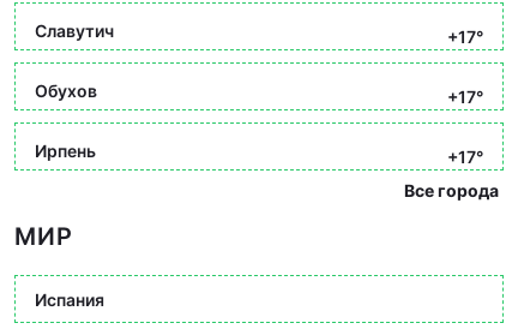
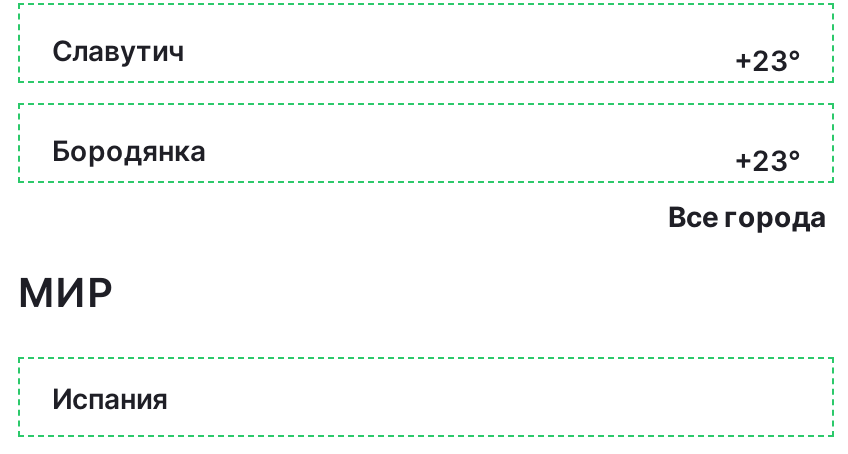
[35,26,483,167] +17° | Обухов | +17° | Ирпень | +17° -> [52,43,800,177] +23° | Бородянка | +23°

